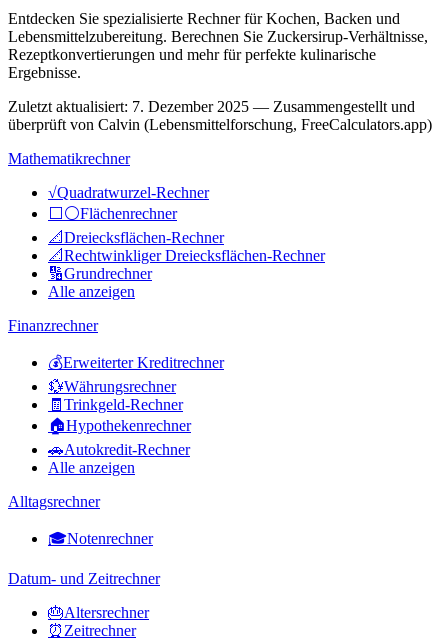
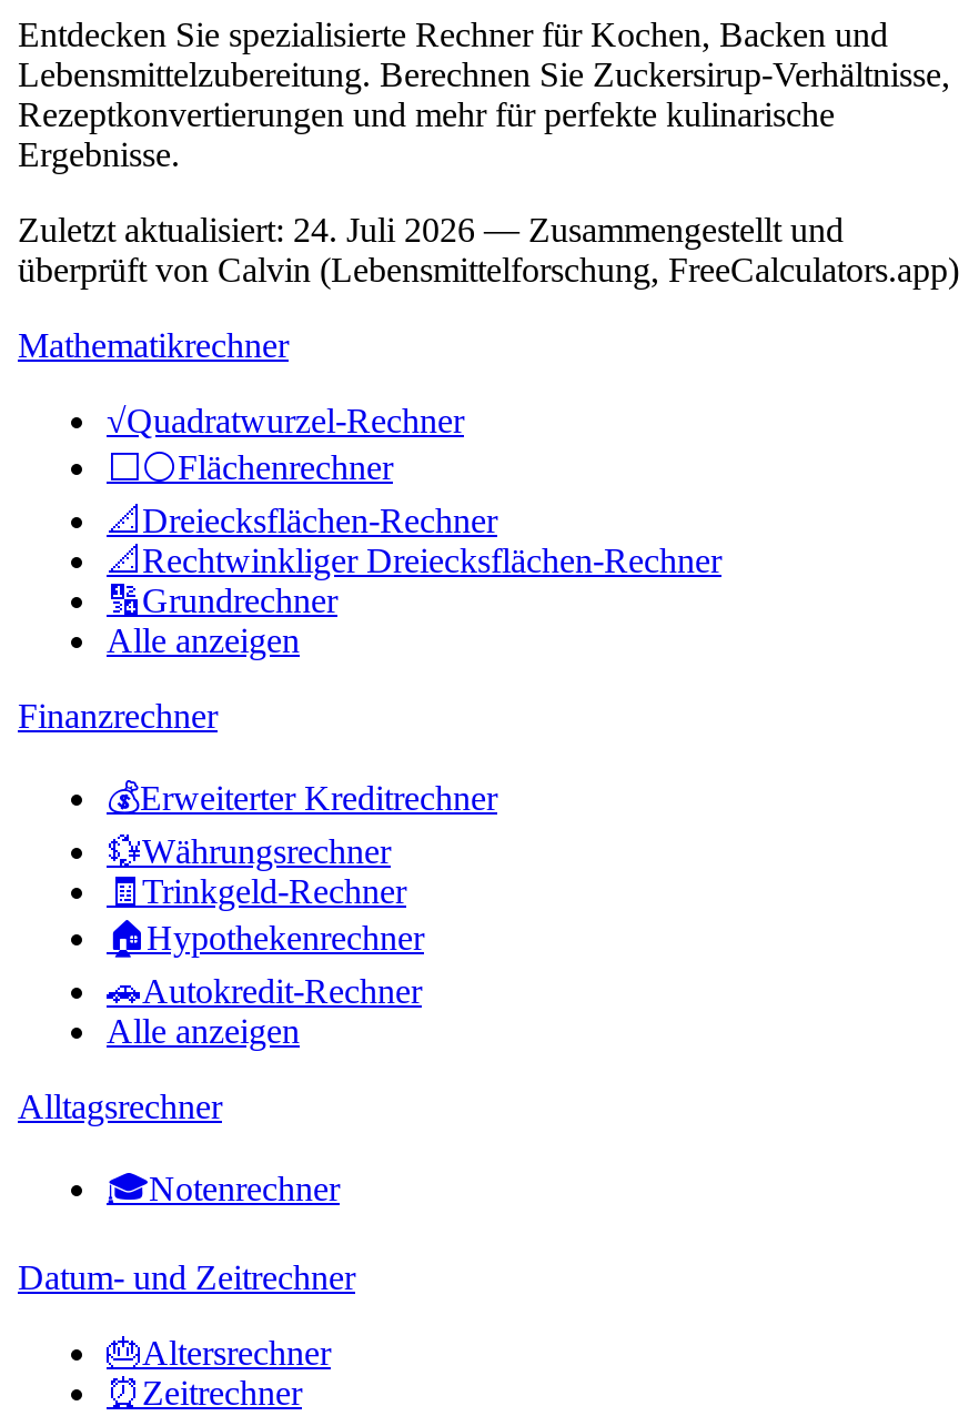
[8,98,415,115] Zuletzt aktualisiert: 7. Dezember 2025 — Zusammengestellt und -> [18,211,844,248] Zuletzt aktualisiert: 24. Juli 2026 — Zusammengestellt und

